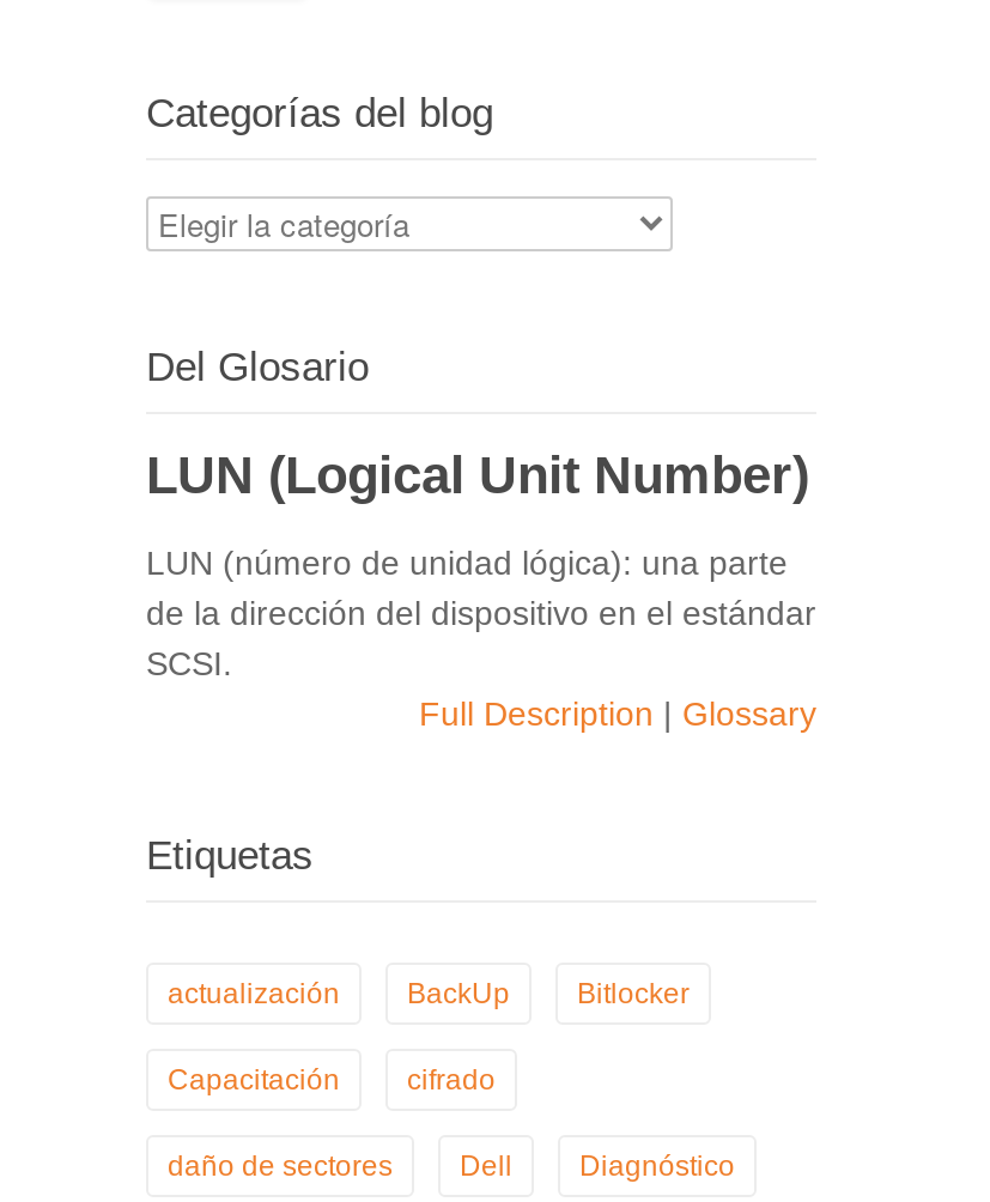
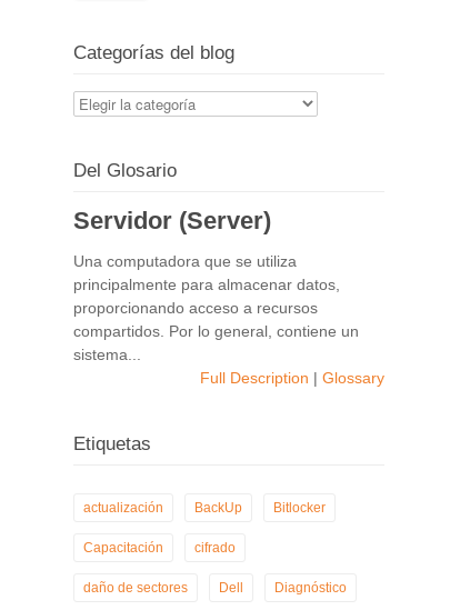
[146,446,809,506] LUN (Logical Unit Number) -> [73,207,271,235] Servidor (Server)
[146,544,816,683] LUN (número de unidad lógica): una parte | de la dirección del dispositivo en el estándar | SCSI. -> [73,253,359,364] Una computadora que se utiliza | principalmente para almacenar datos, | proporcionando acceso a recursos | compartidos. Por lo general, contiene un | sistema...

